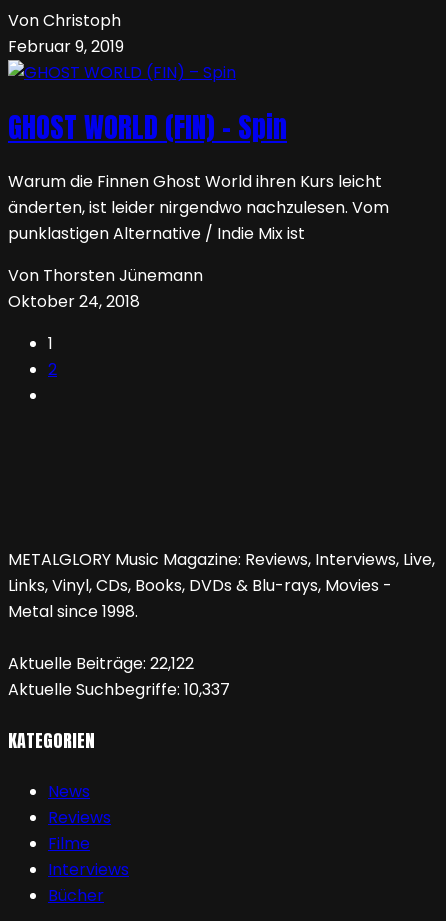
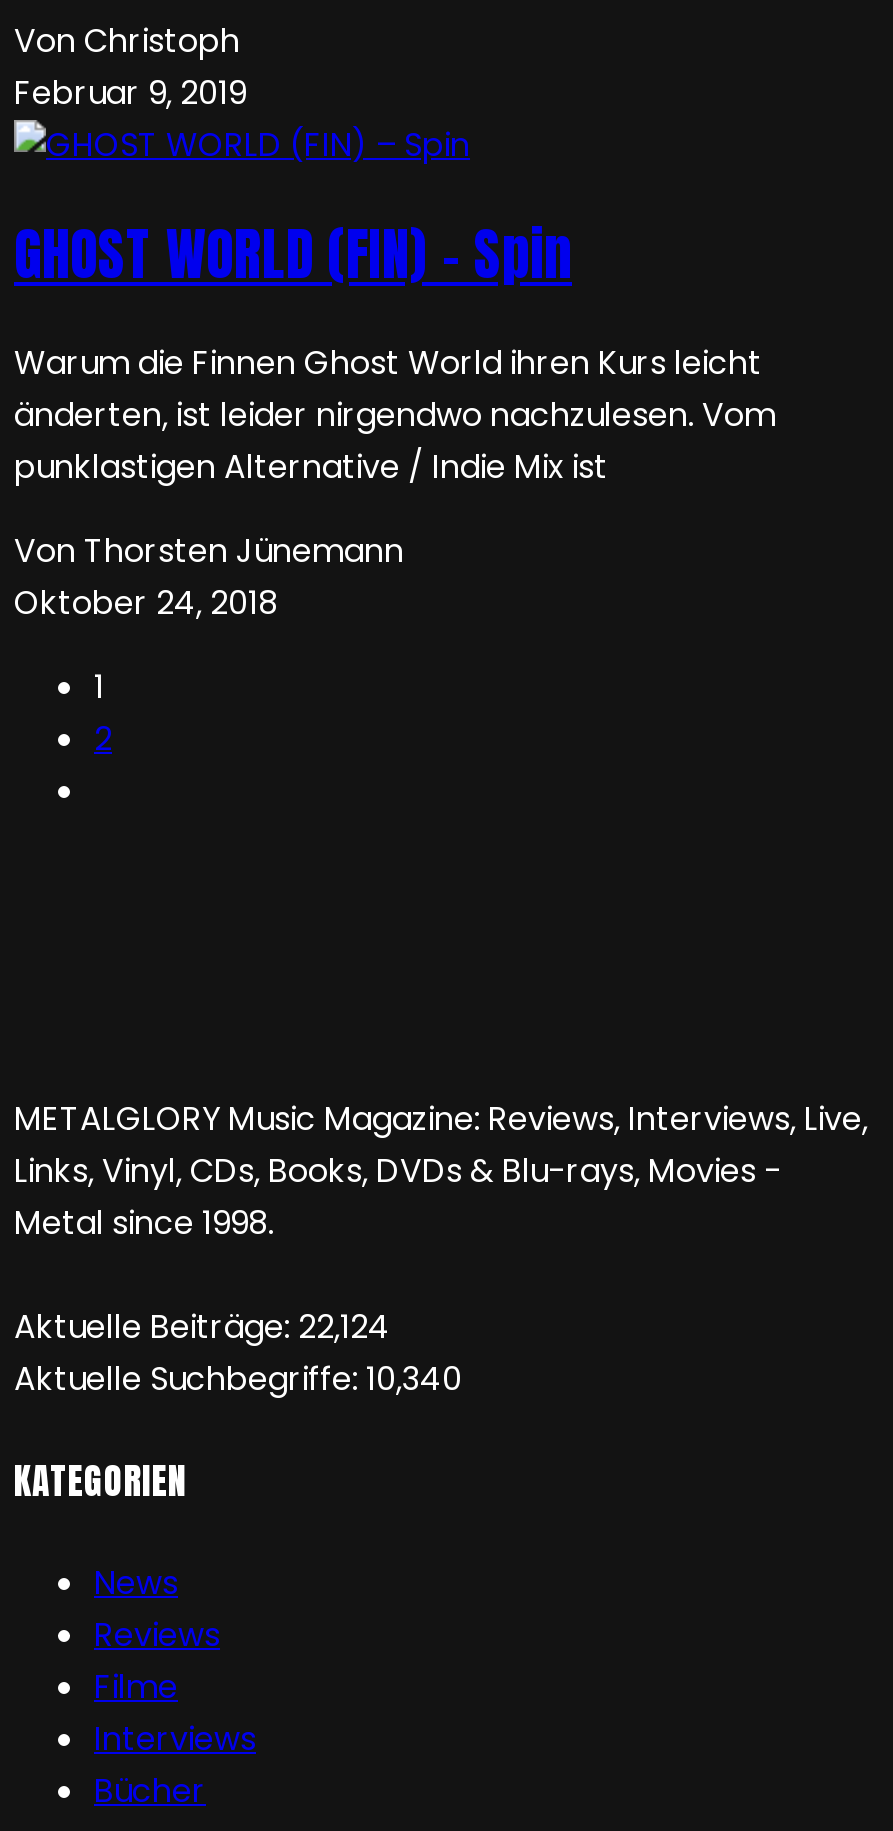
[8,652,194,675] Aktuelle Beiträge: 22,122 -> [14,1303,390,1349] Aktuelle Beiträge: 22,124
[8,678,230,701] Aktuelle Suchbegriffe: 10,337 -> [14,1355,462,1401] Aktuelle Suchbegriffe: 10,340

